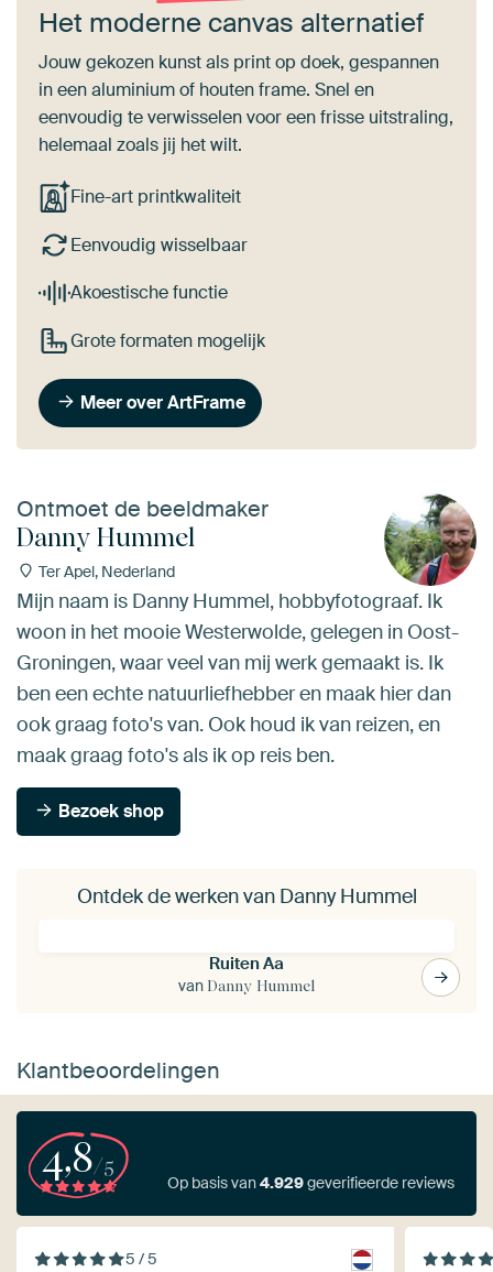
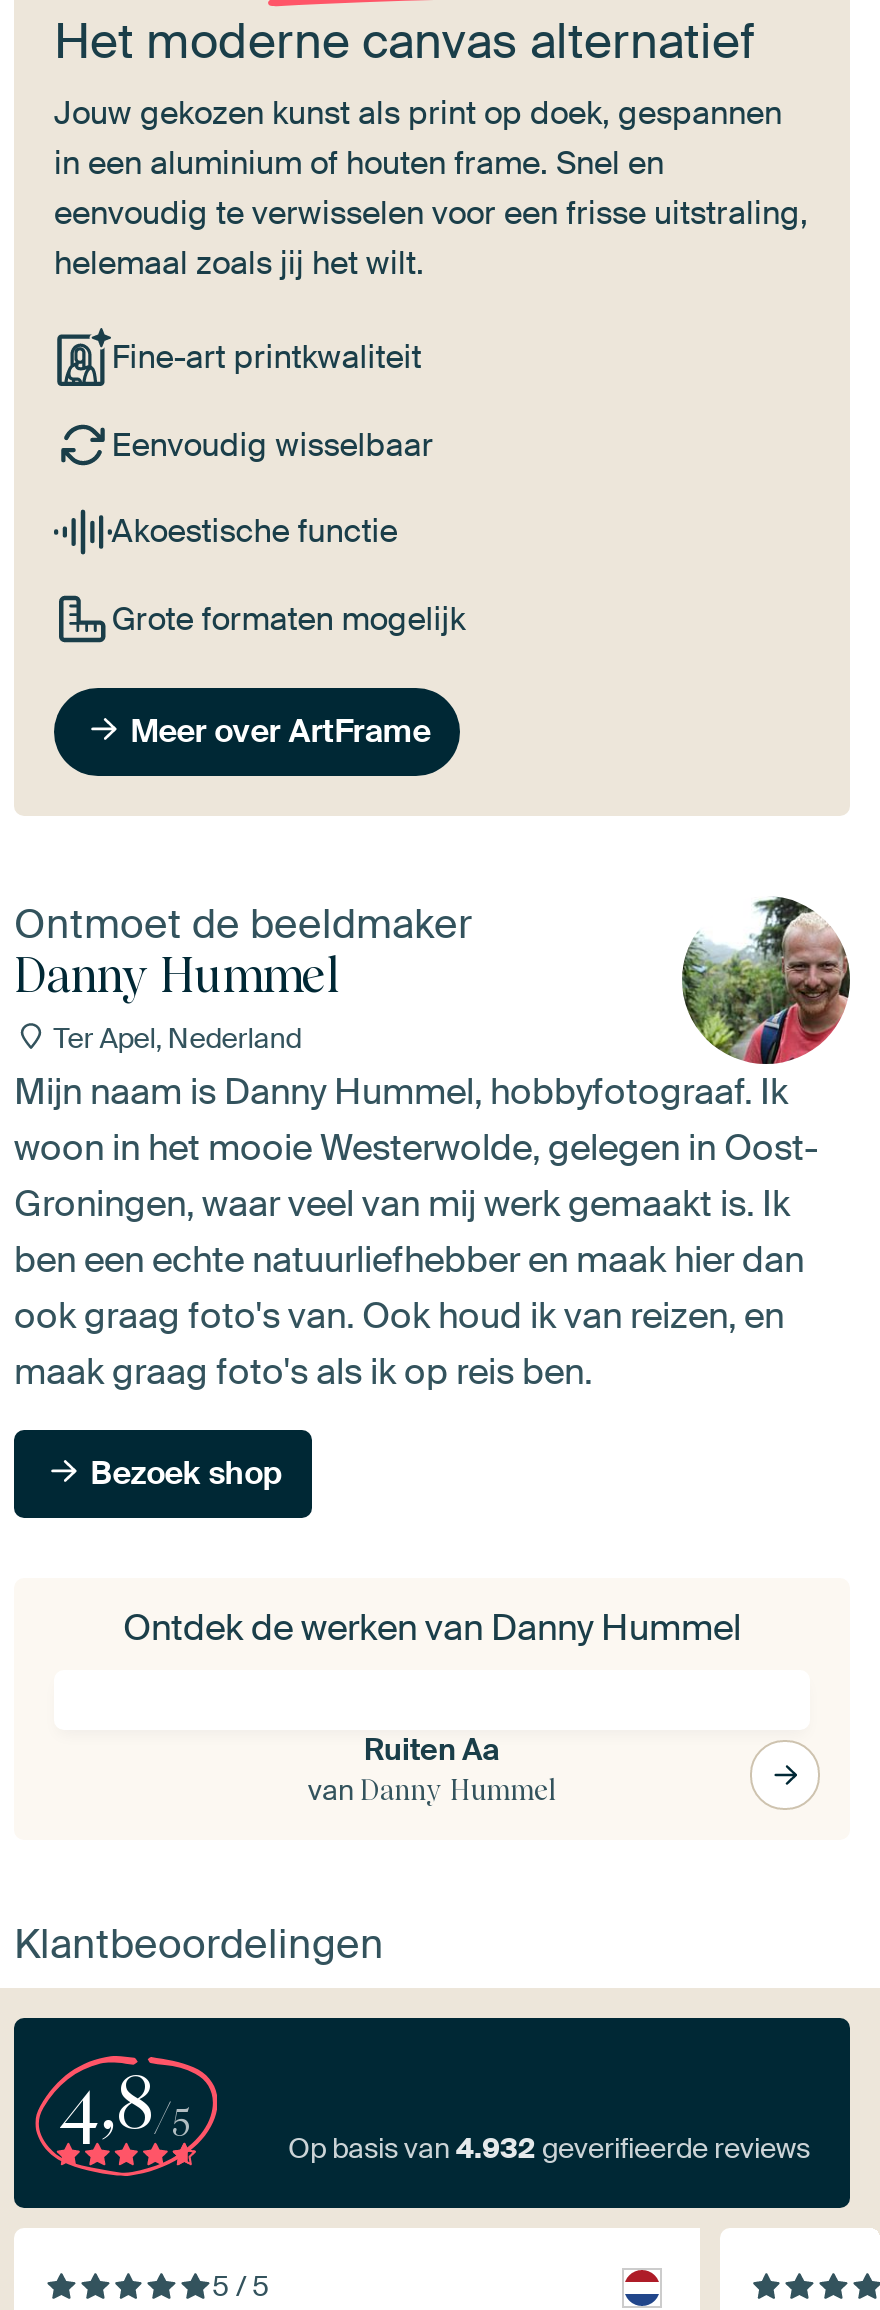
[167,1173,454,1193] Op basis van 4.929 geverifieerde reviews -> [288,2131,810,2167] Op basis van 4.932 geverifieerde reviews

